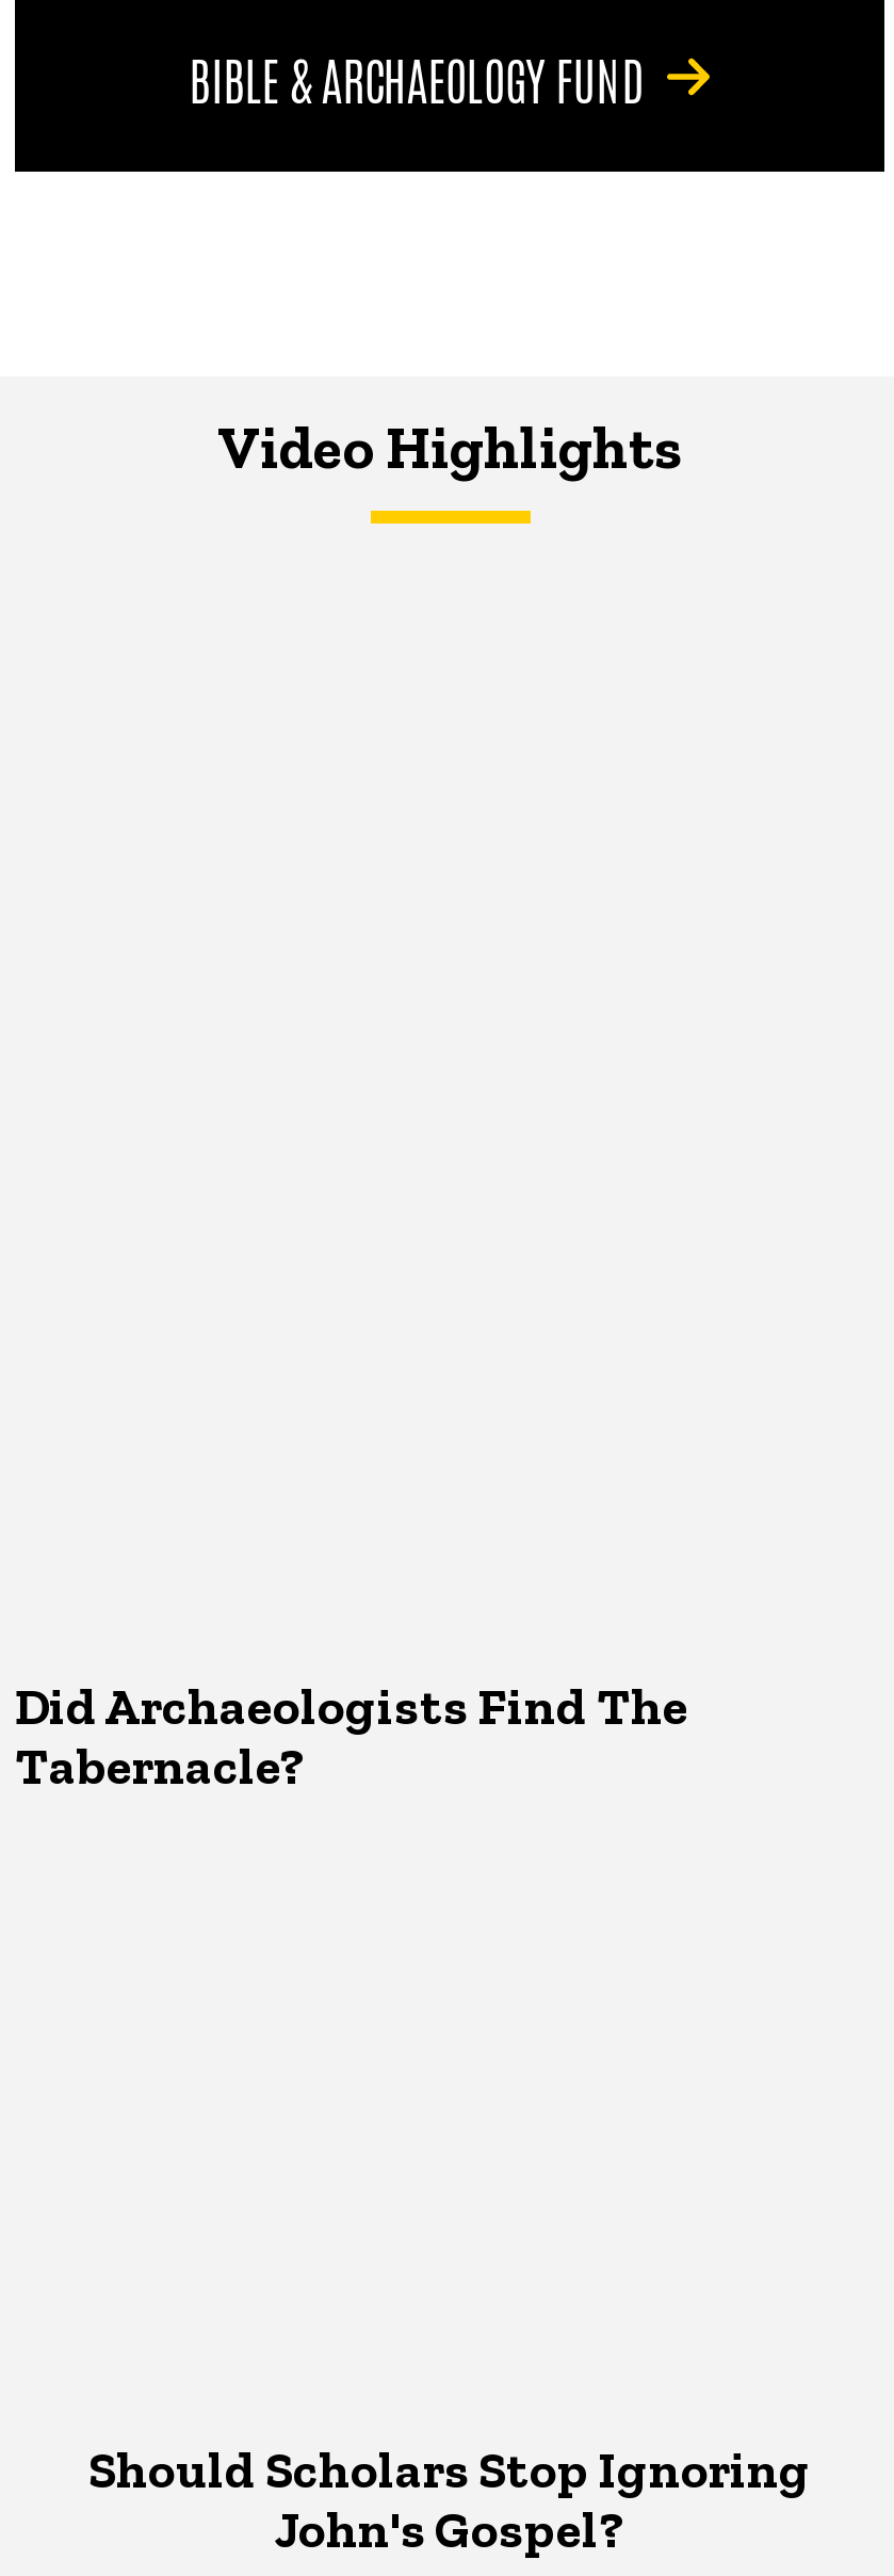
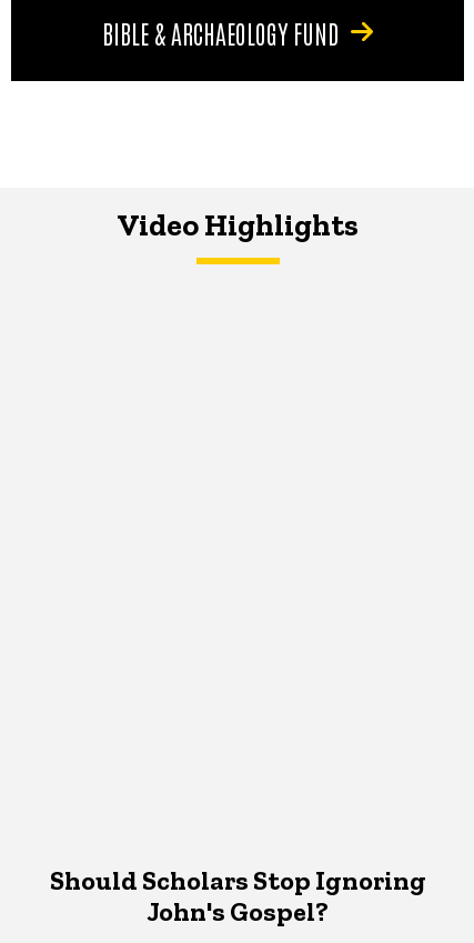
[15,1675,688,1797] Did Archaeologists Find The | Tabernacle? -> none

